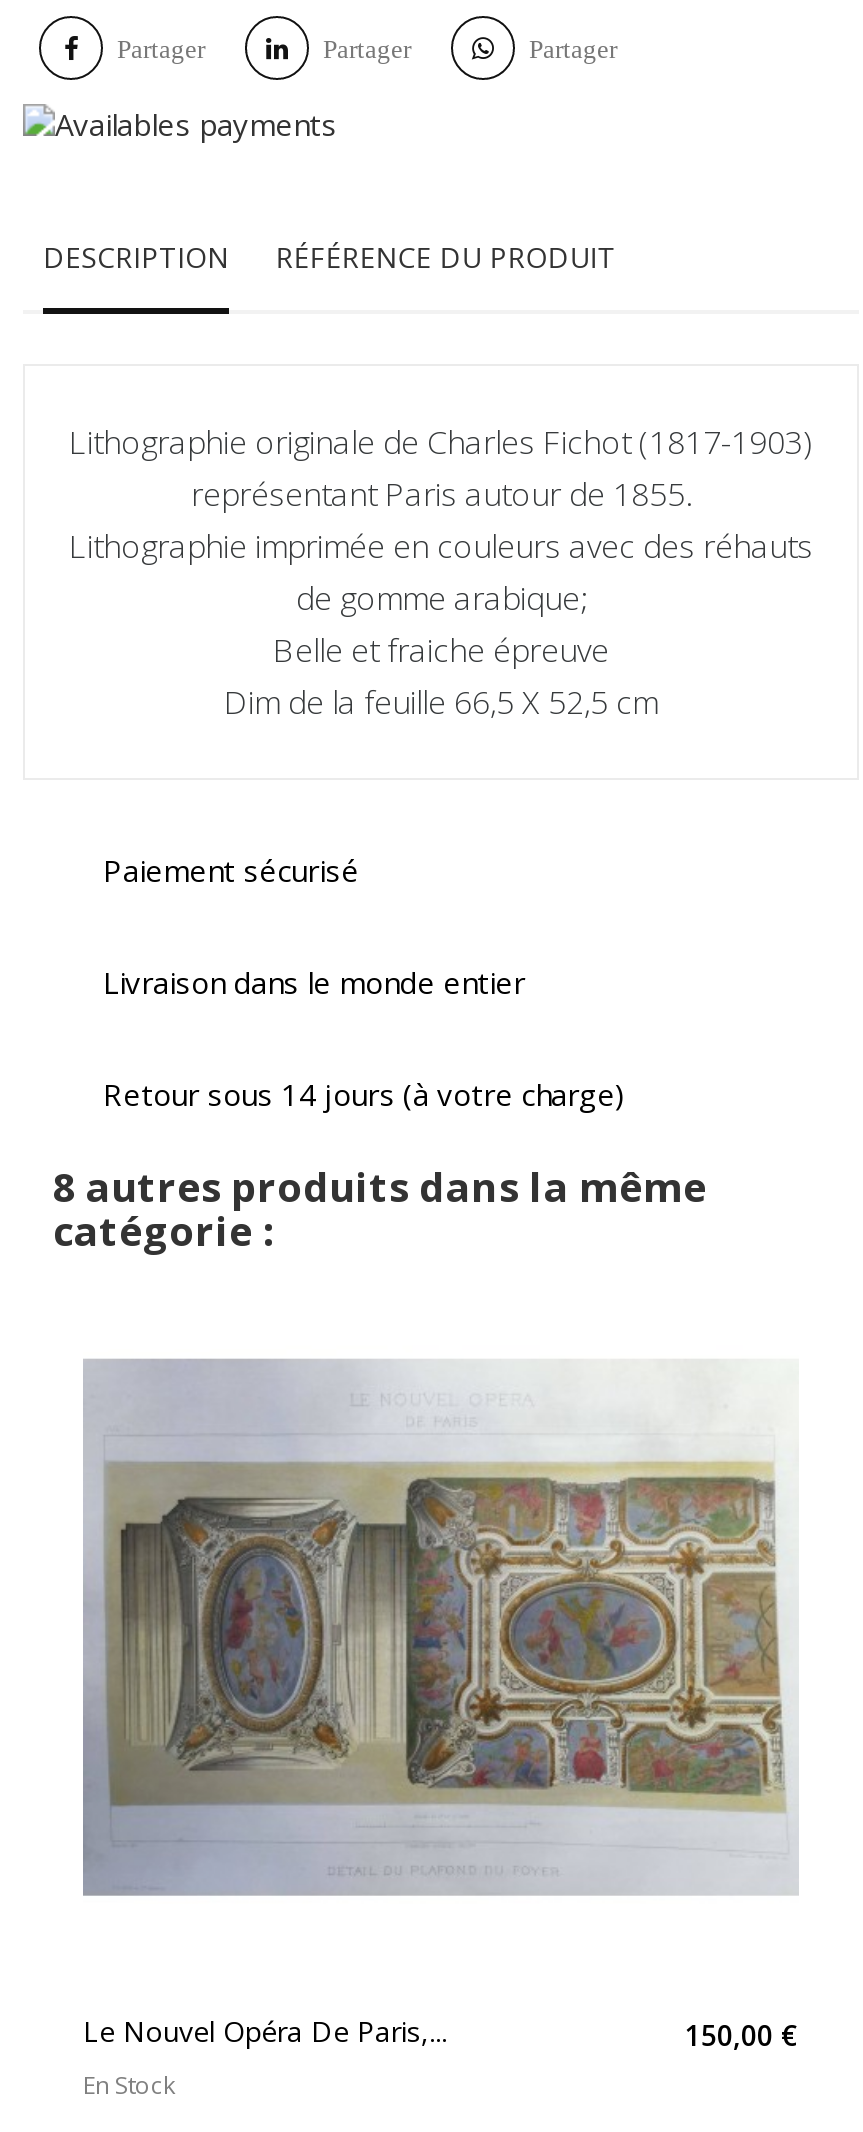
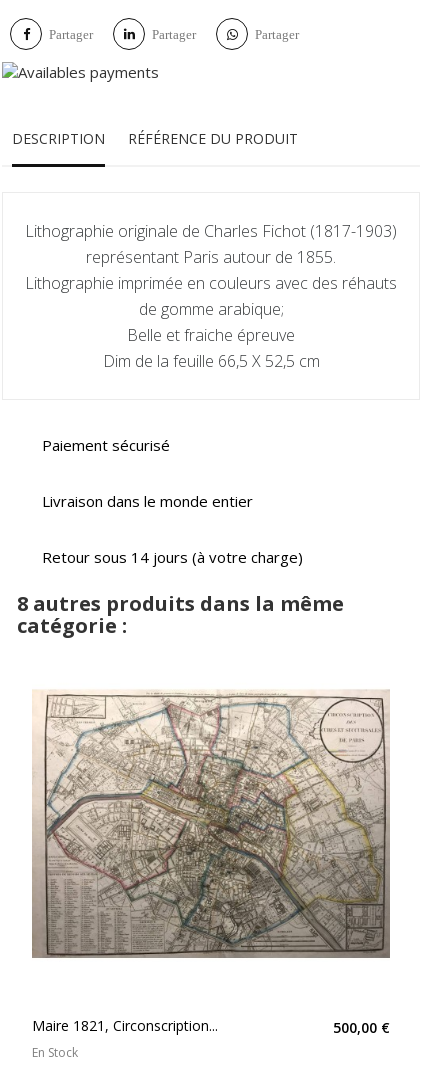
[83,1358,797,1896] [image] -> [32,690,390,959] [image]
[83,2012,799,2054] Le Nouvel Opéra De Paris,... | 150,00 € -> [32,1016,390,1037] Maire 1821, Circonscription... | 500,00 €

